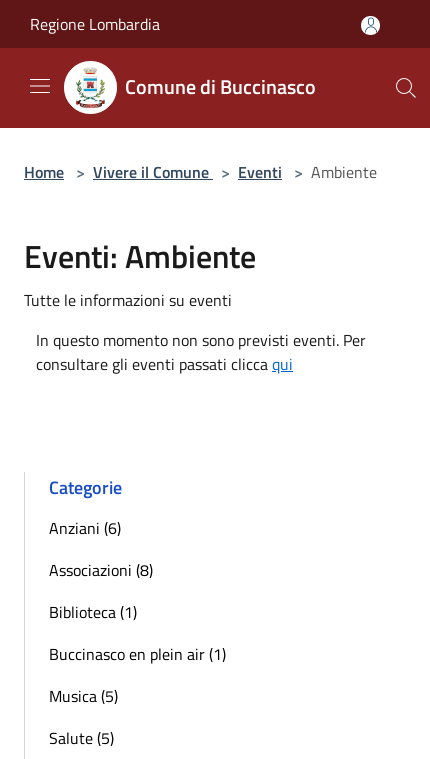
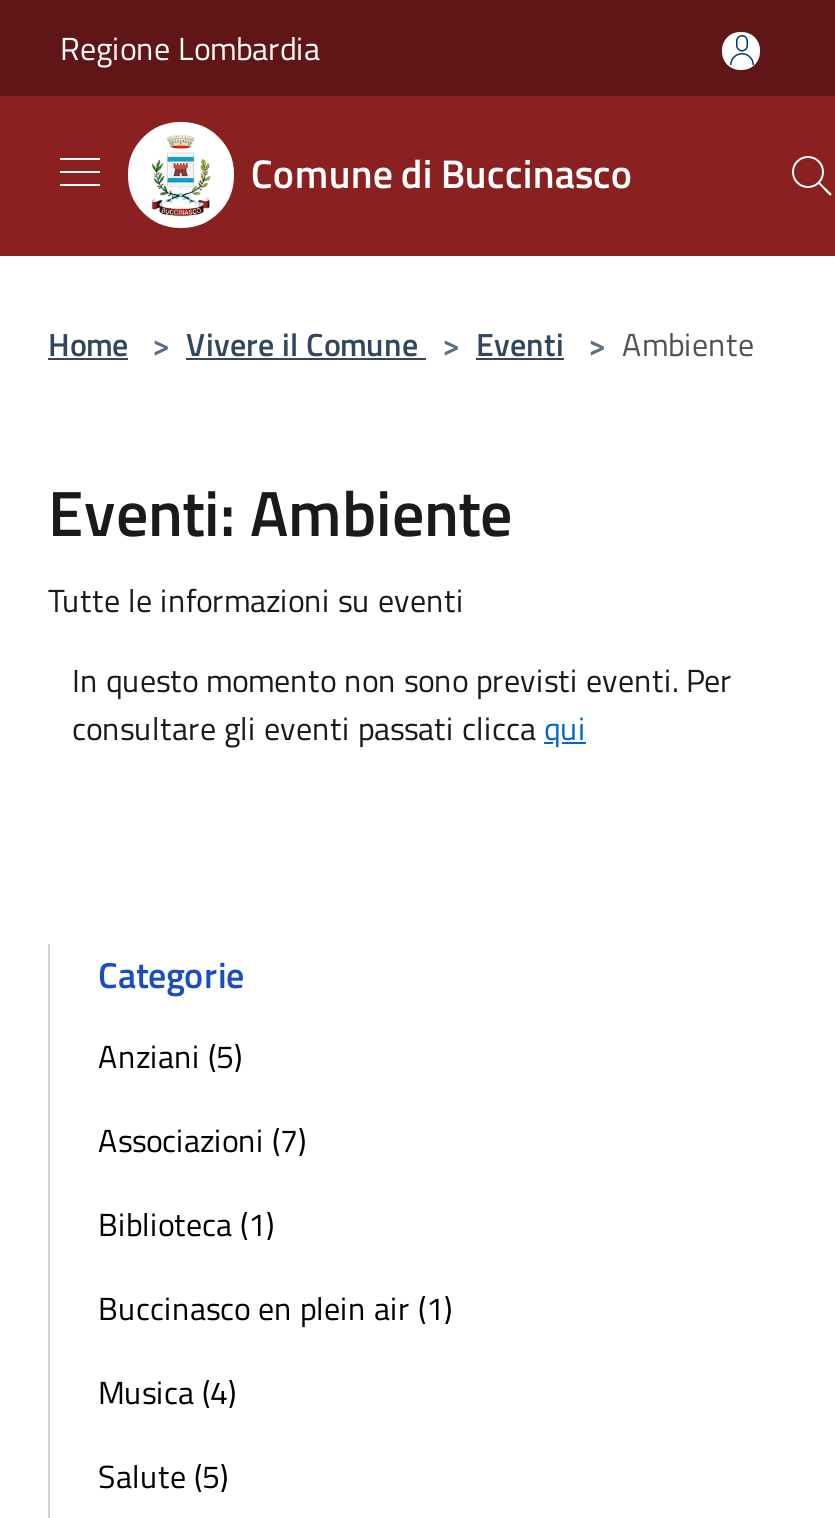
[49,516,121,540] Anziani (6) -> [98,1031,242,1079] Anziani (5)
[49,558,153,582] Associazioni (8) -> [98,1115,306,1163] Associazioni (7)
[49,684,118,708] Musica (5) -> [98,1367,236,1415] Musica (4)

